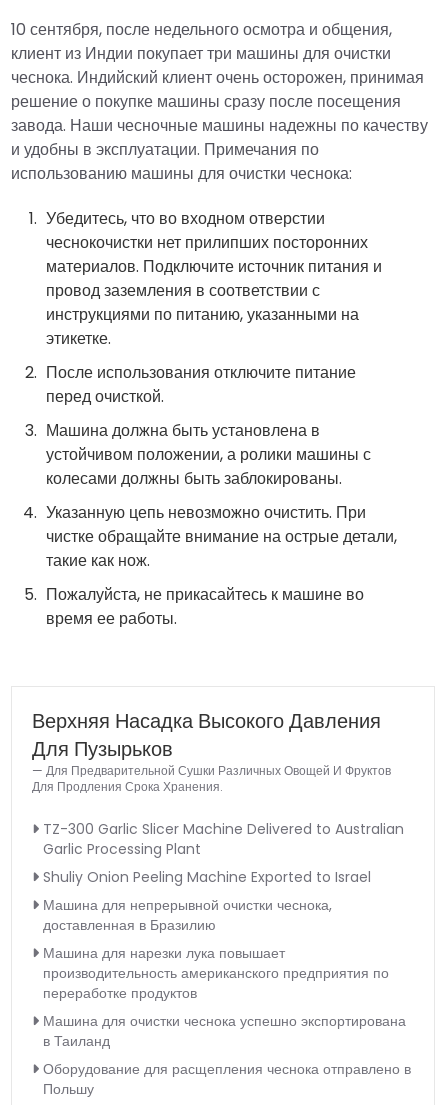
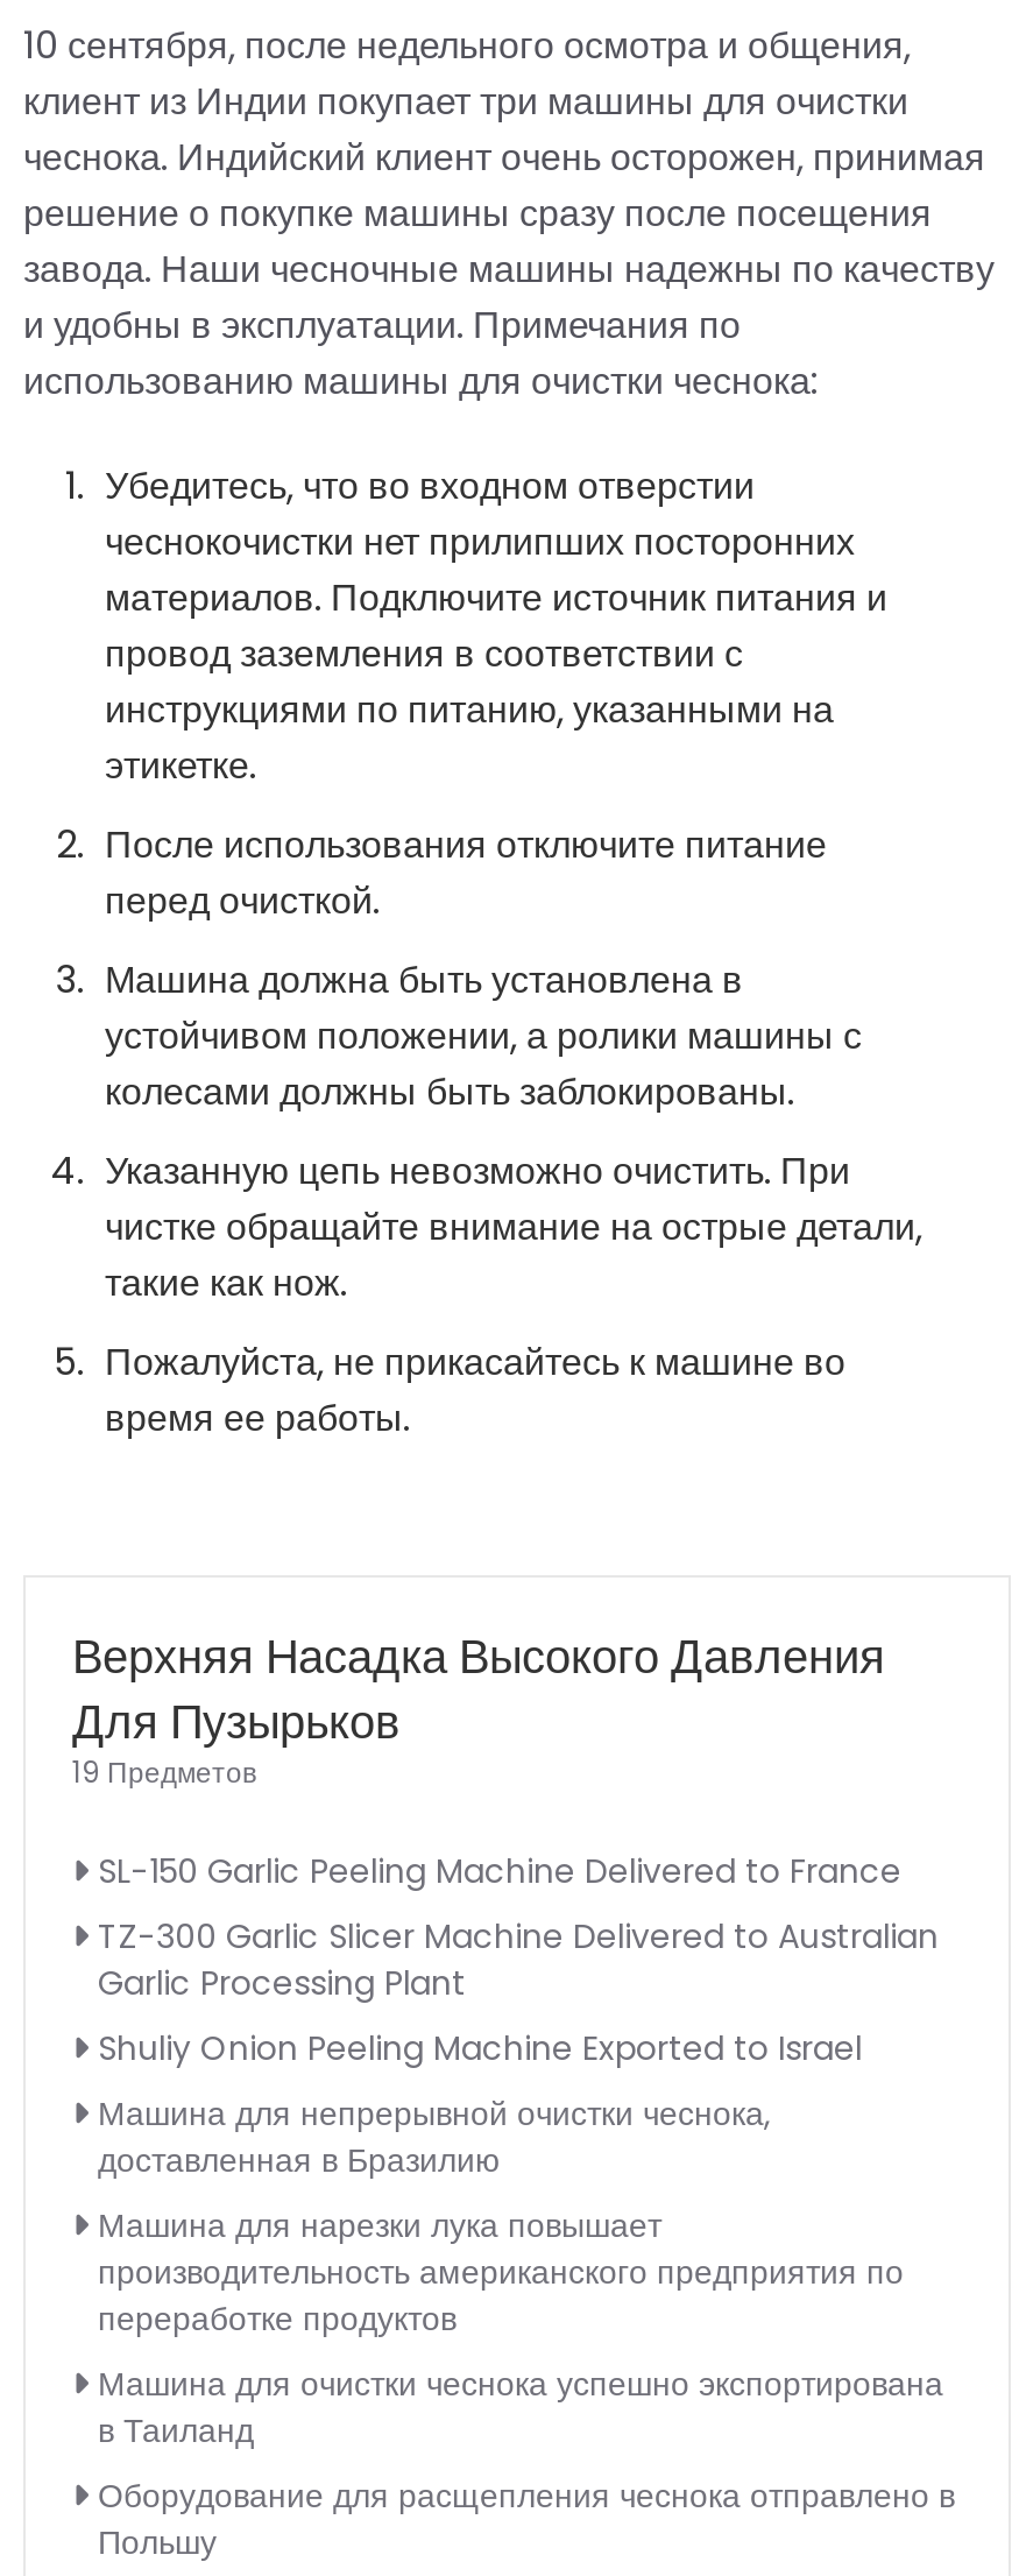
[32,762,391,795] — Для Предварительной Сушки Различных Овощей И Фруктов | Для Продления Срока Хранения. -> [72,1752,901,1894] 19 Предметов | SL-150 Garlic Peeling Machine Delivered to France

